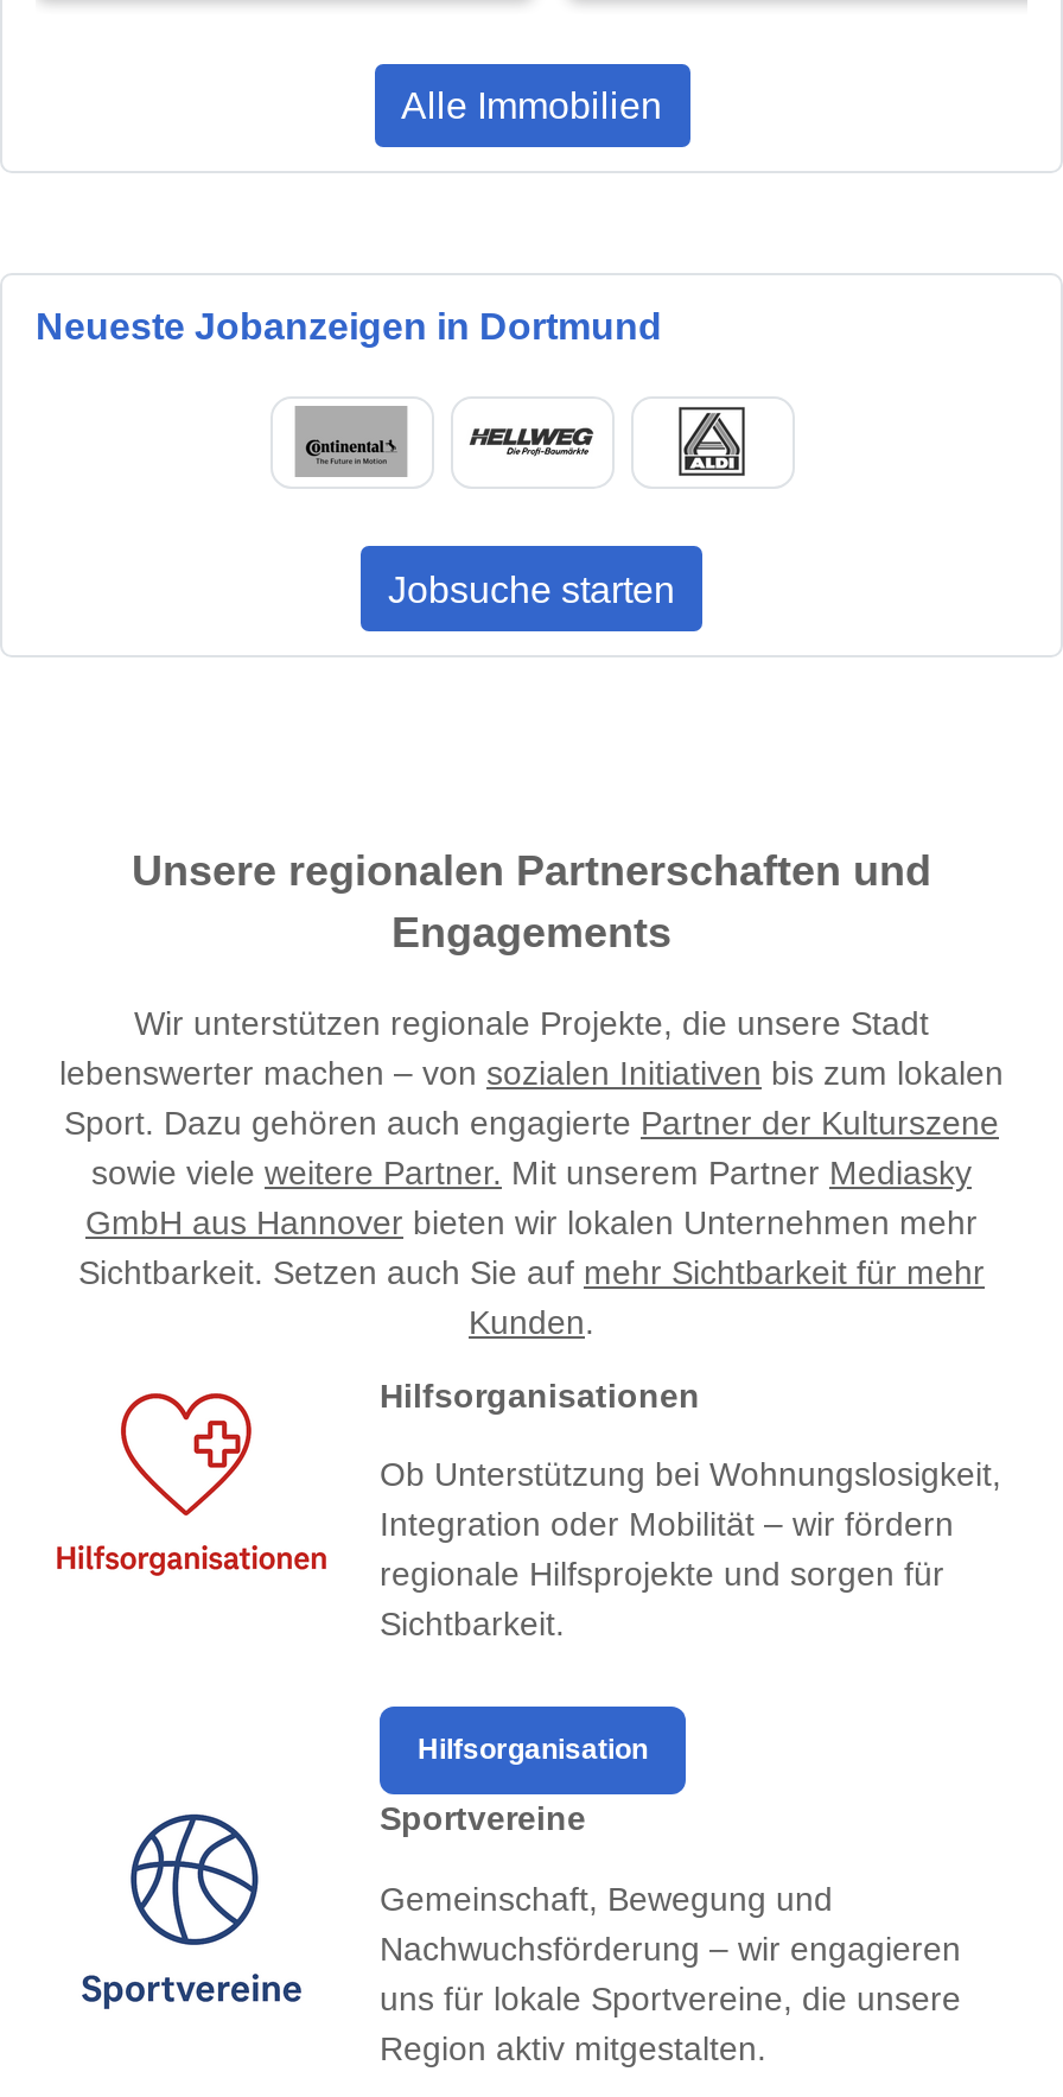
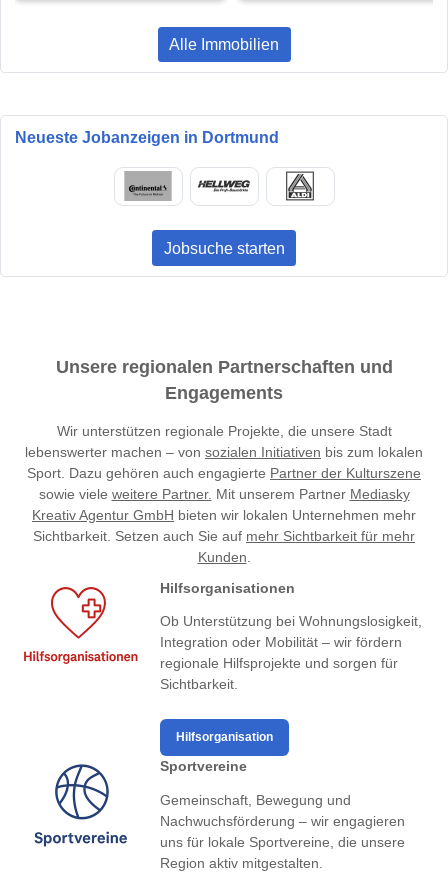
[85,1202,978,1240] GmbH aus Hannover bieten wir lokalen Unternehmen mehr -> [32,506,416,522] Kreativ Agentur GmbH bieten wir lokalen Unternehmen mehr

